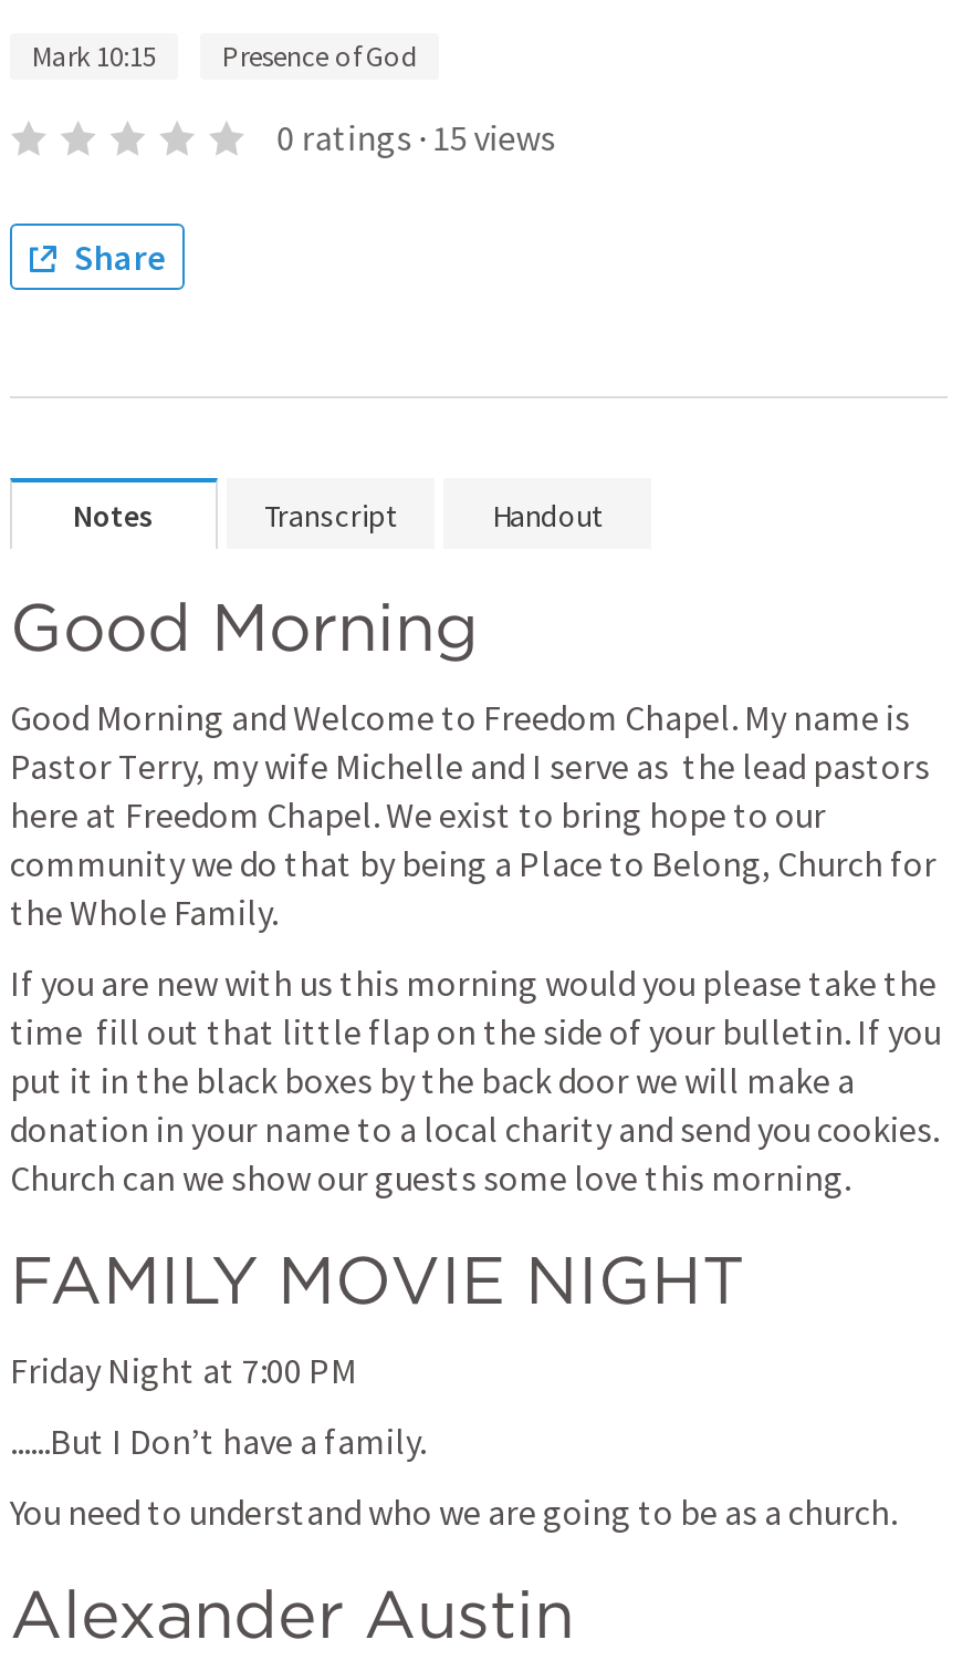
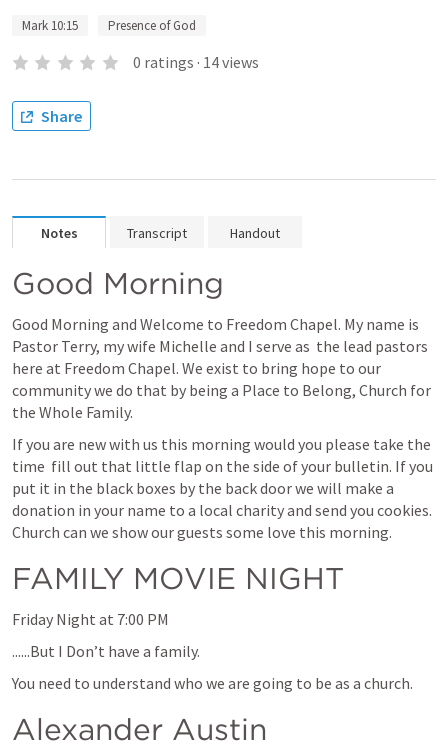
[277,115,555,159] 0 ratings · 15 views -> [133,52,259,72] 0 ratings · 14 views

